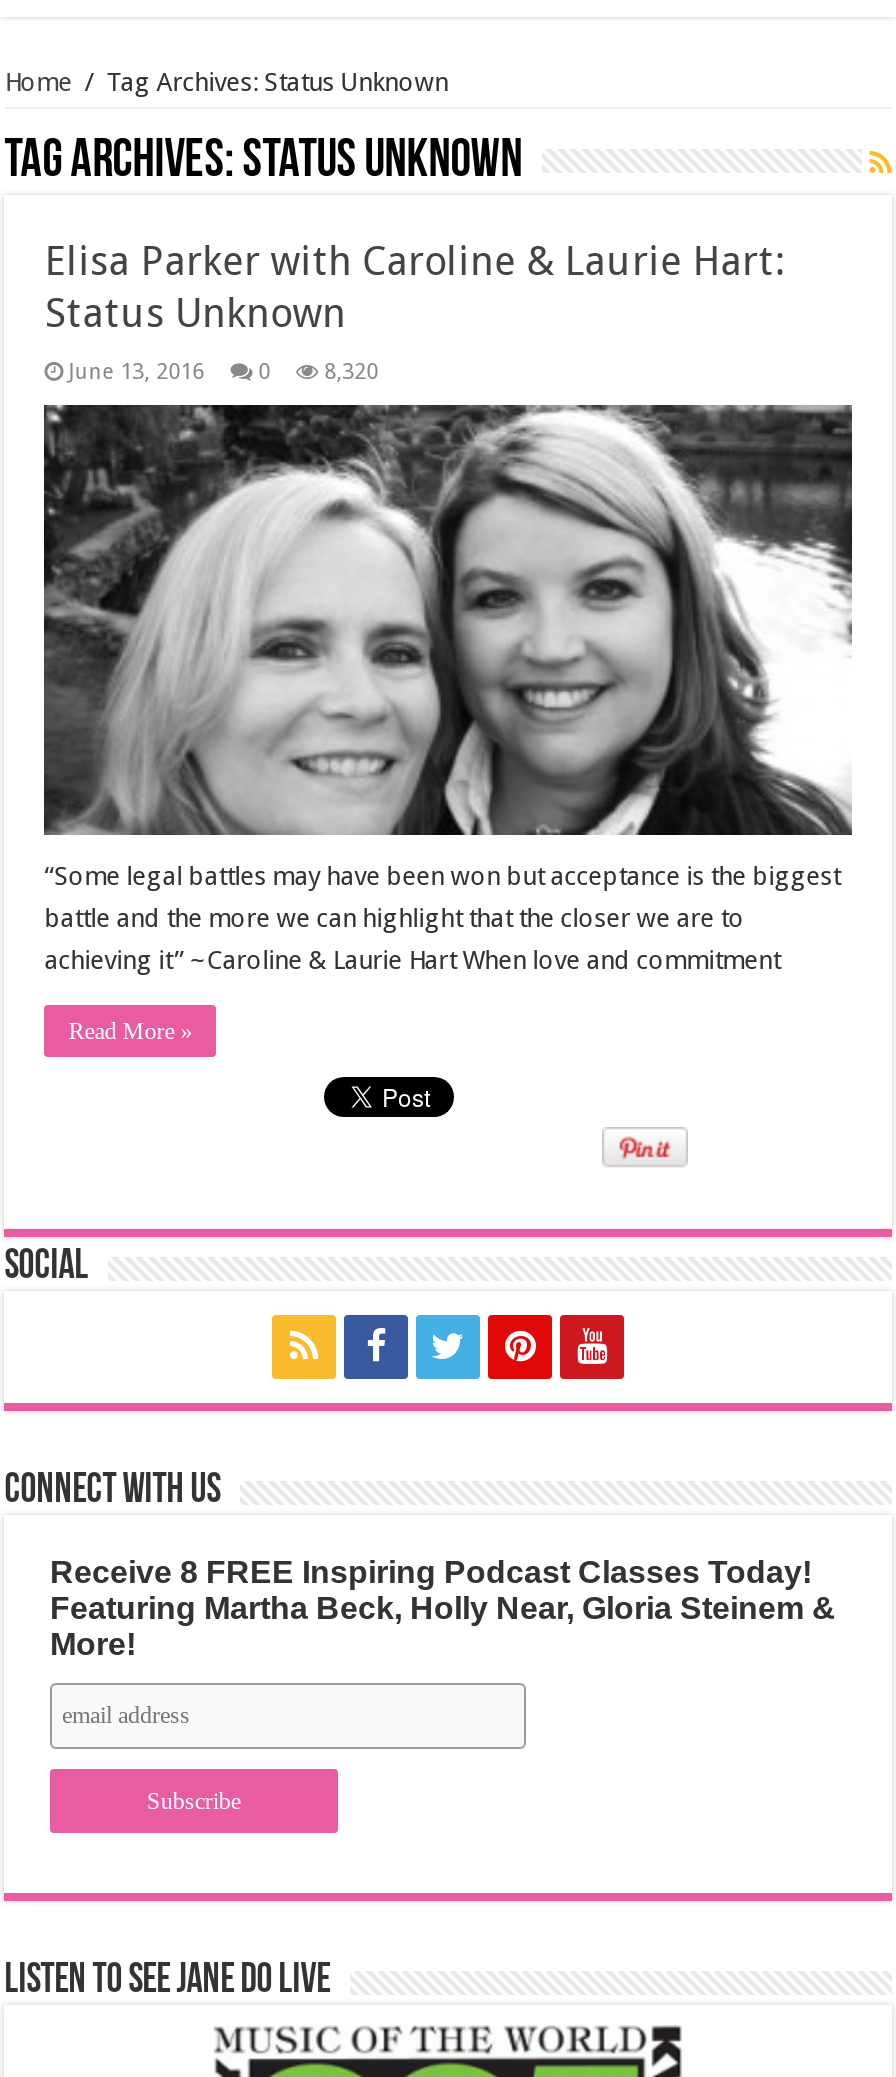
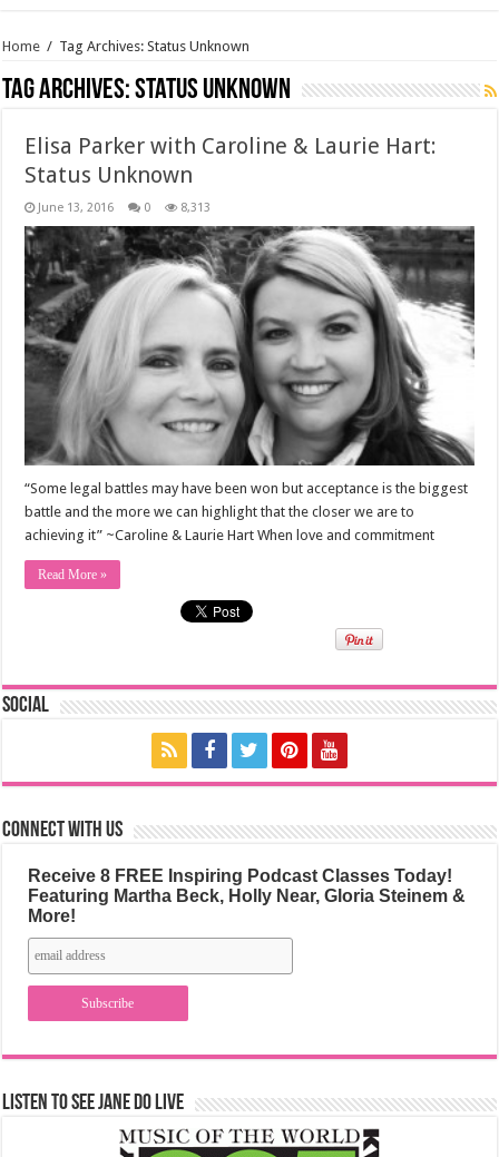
[324,359,378,385] 8,320 -> [181,200,211,215] 8,313

